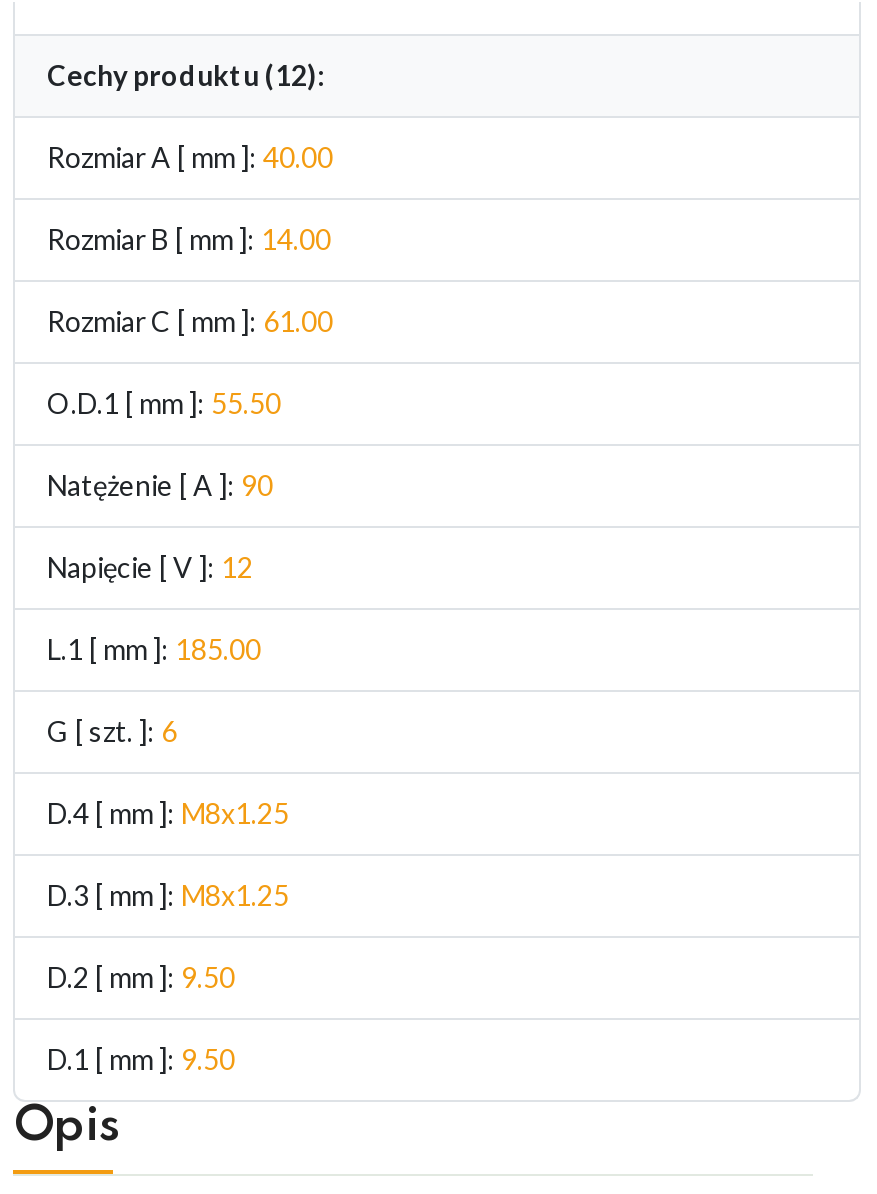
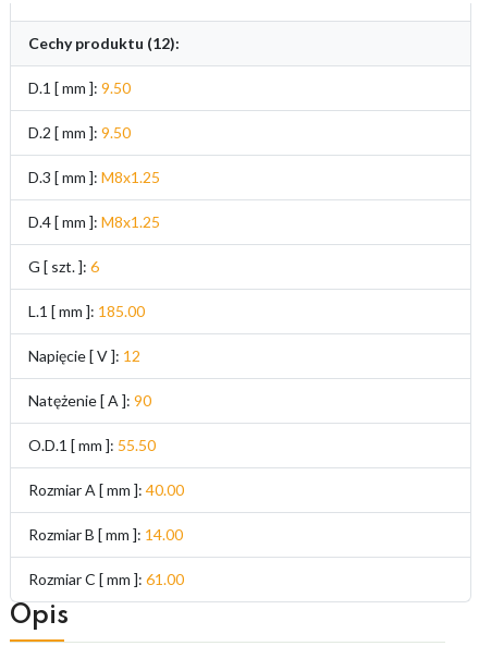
moved [47,139,333,337] -> [28,480,184,588]: Rozmiar A [ mm ]: 40.00 | Rozmiar B [ mm ]: 14.00 | Rozmiar C [ mm ]: 61.00
moved [47,385,289,1075] -> [28,78,160,454]: D.1 [ mm ]: 9.50 | D.2 [ mm ]: 9.50 | D.3 [ mm ]: M8x1.25 | ... | Natężenie [ A ]: 90 | O.D.1 [ mm ]: 55.50

